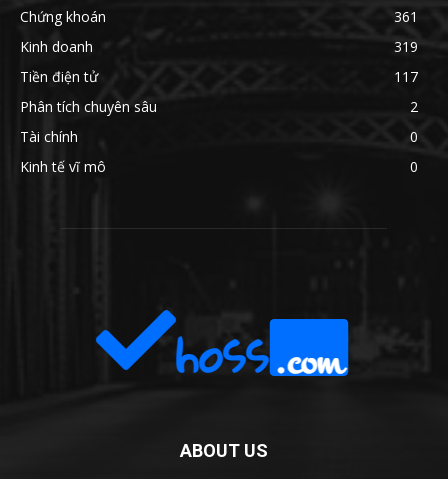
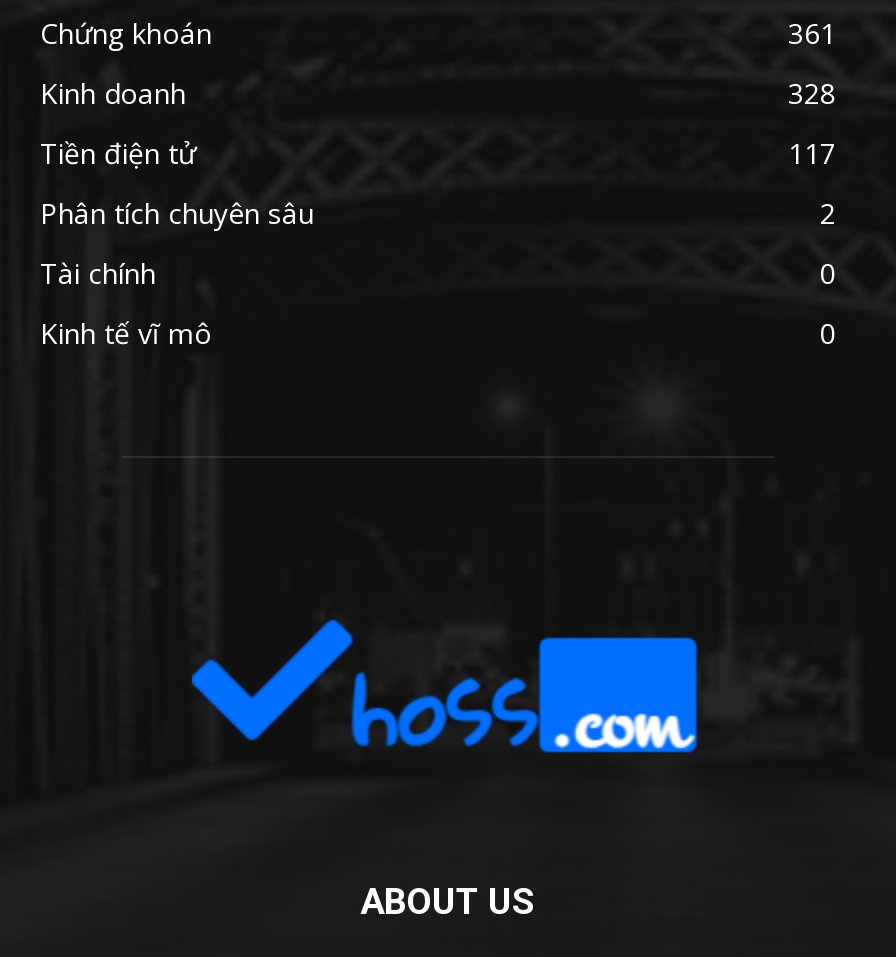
[394,37,418,56] 319 -> [788,75,836,113] 328

